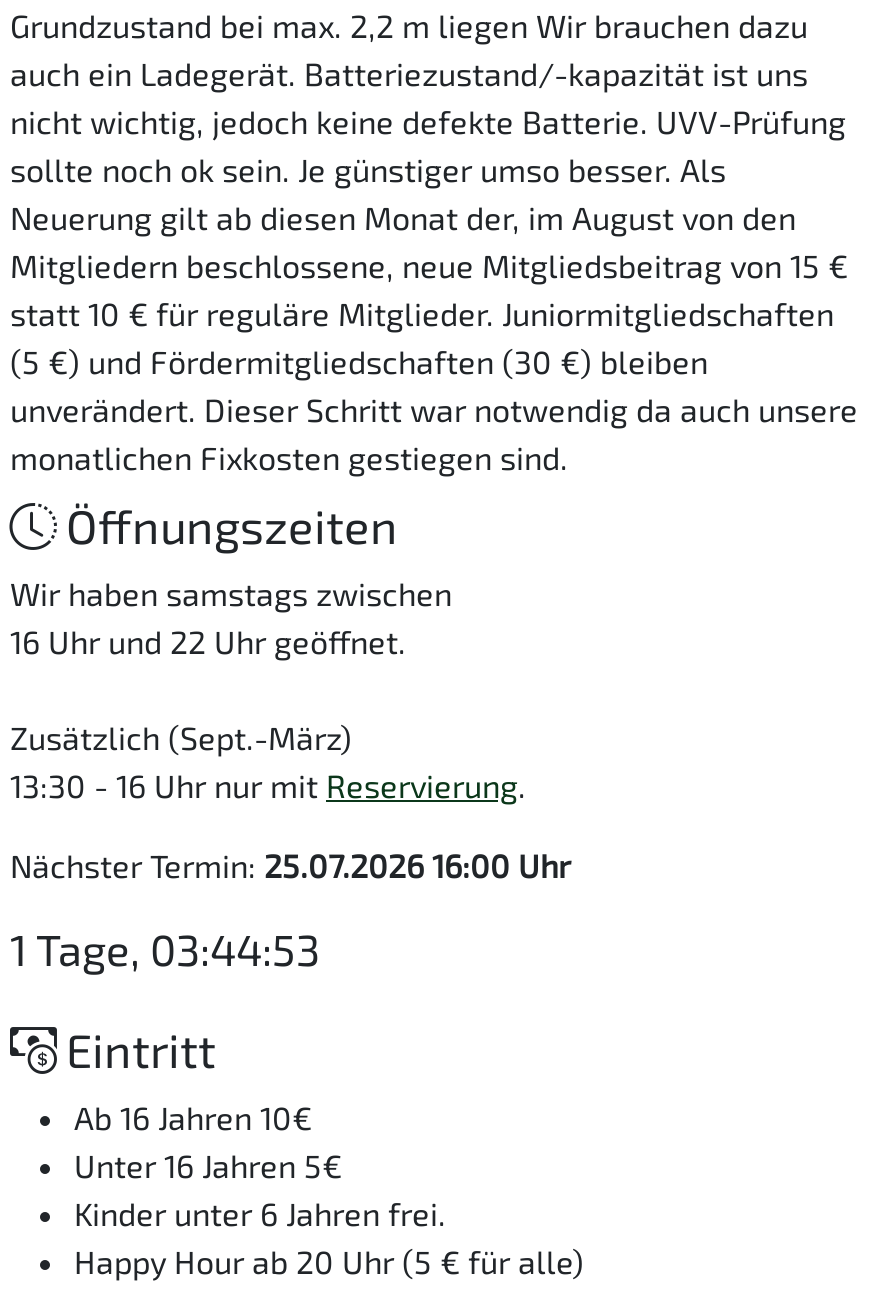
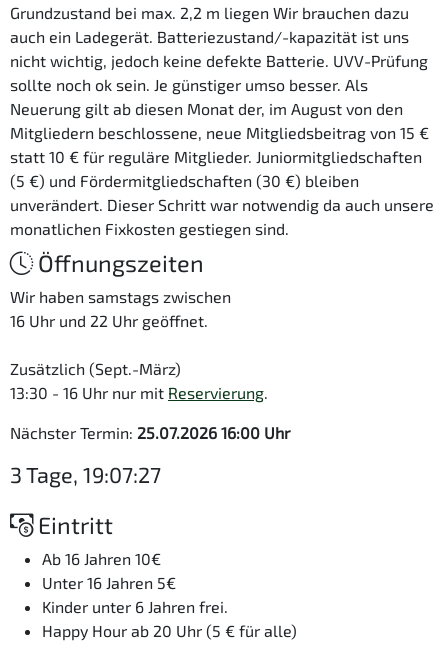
[10,922,320,974] 1 Tage, 03:44:53 -> [10,461,161,487] 3 Tage, 19:07:27

